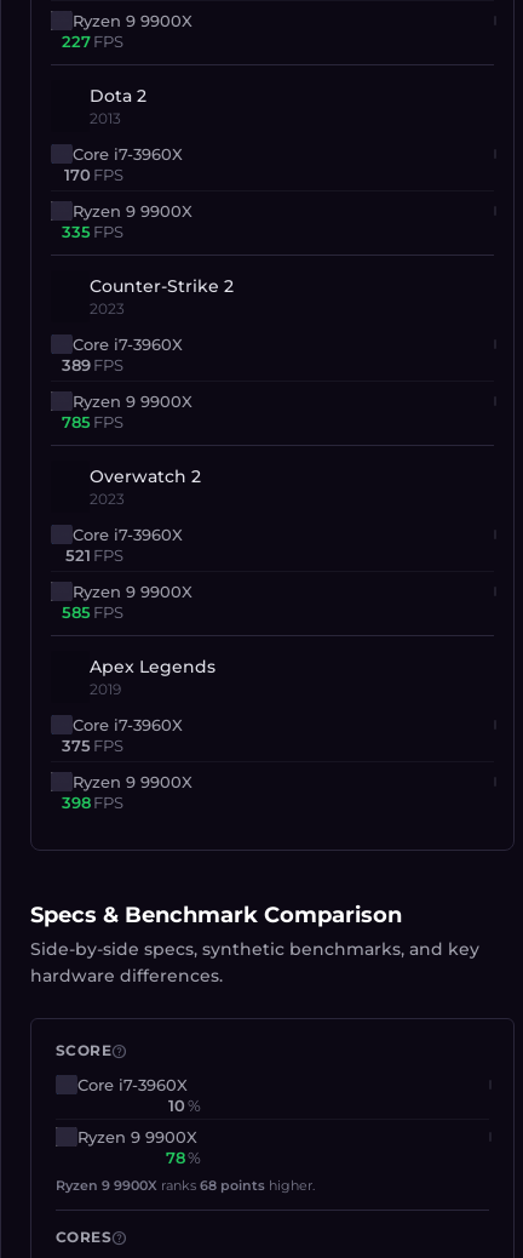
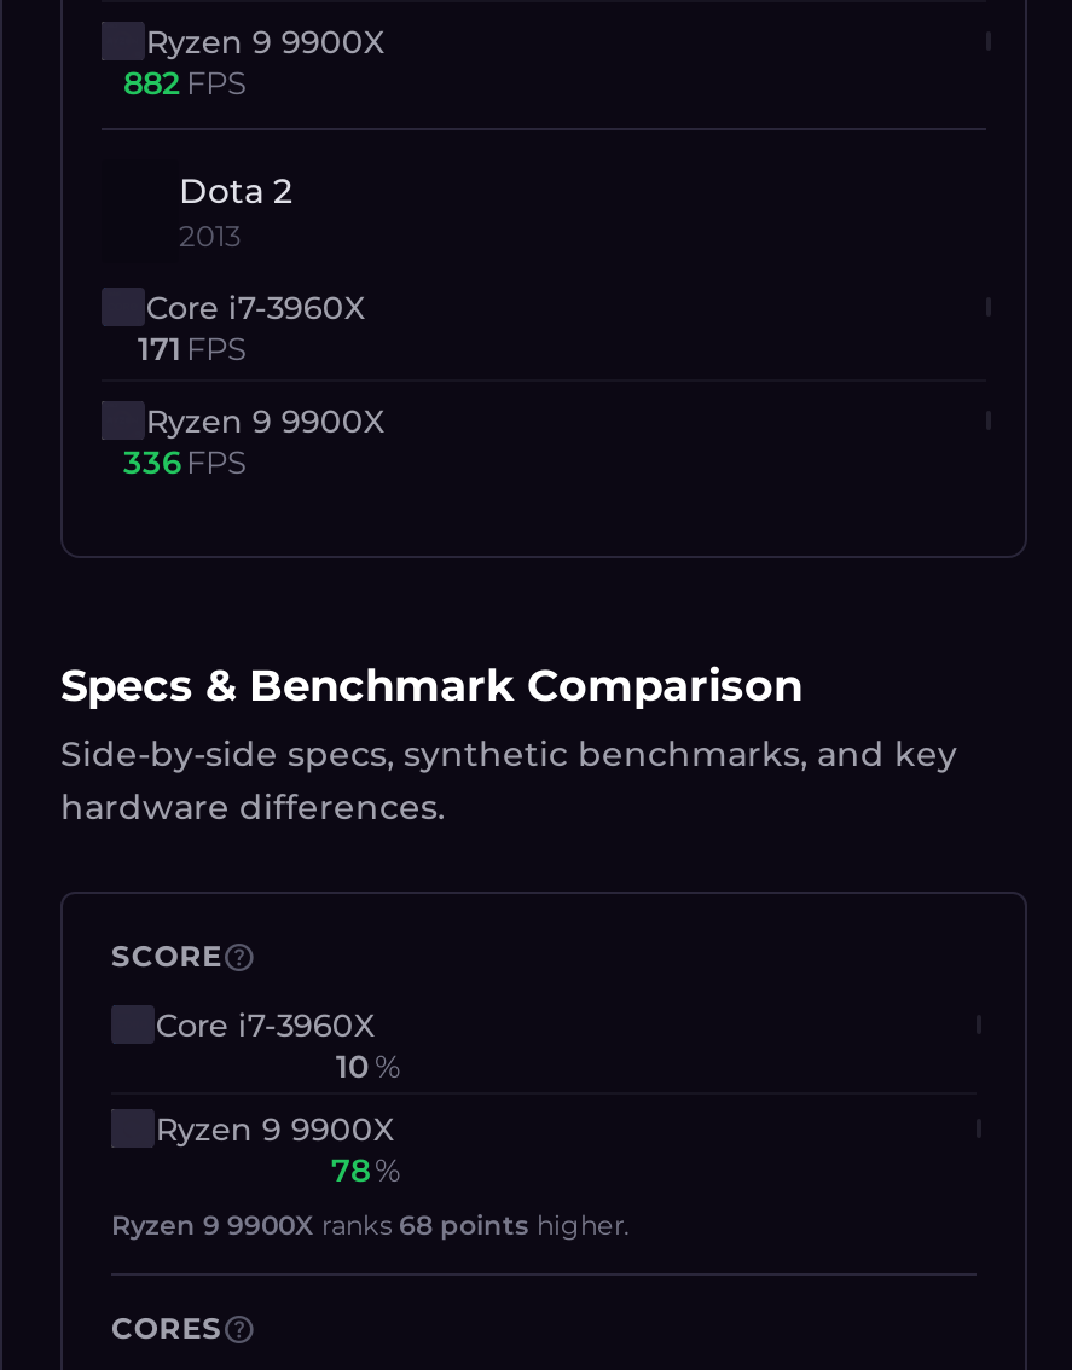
[62,32,123,51] 227 FPS -> [123,63,247,101] 882 FPS
[64,165,123,184] 170 FPS -> [138,329,247,367] 171 FPS
[62,222,234,812] 335 FPS | Counter-Strike 2 | 2023 | Core i7-3960X | 389 FPS | Ryzen 9 9900X | 785 FPS | Overwatch 2 | 2023 | Core i7-3960X | 521 FPS | Ryzen 9 9900X | 585 FPS | Apex Legends | 2019 | Core i7-3960X | 375 FPS | Ryzen 9 9900X | 398 FPS -> [123,442,247,481] 336 FPS

